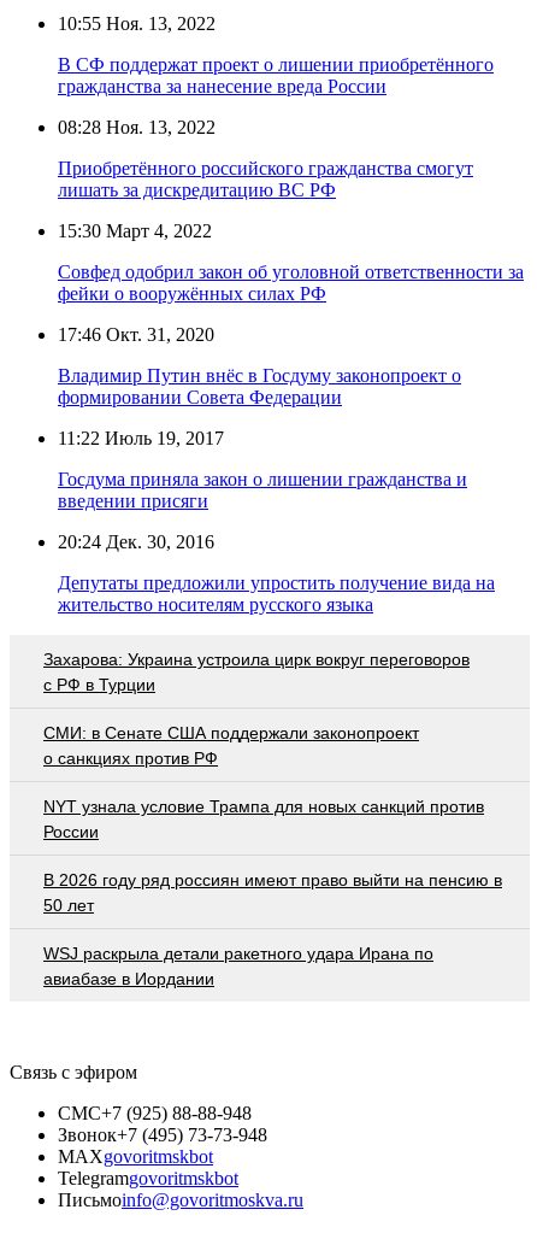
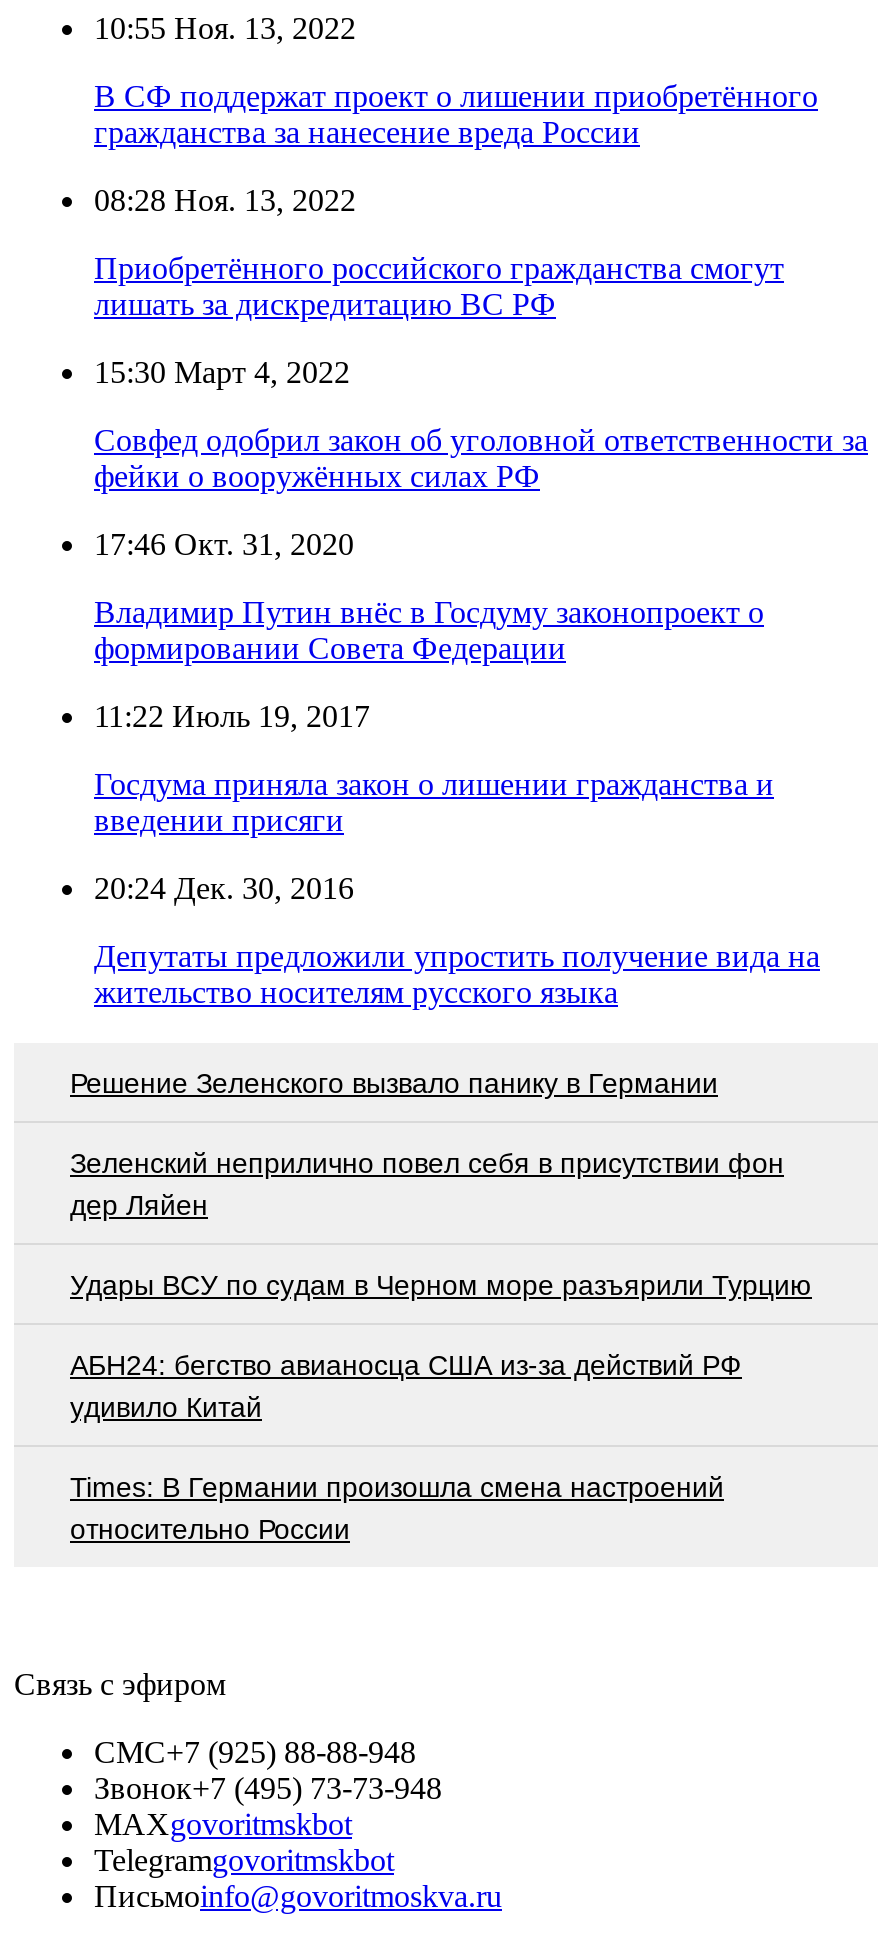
[43,649,470,694] Захарова: Украина устроила цирк вокруг переговоров | с РФ в Турции -> [70,1067,718,1099] Решение Зеленского вызвало панику в Германии
[43,723,419,767] СМИ: в Сенате США поддержали законопроект | о санкциях против РФ -> [70,1147,784,1221] Зеленский неприлично повел cебя в присутствии фон | дер Ляйен
[43,796,484,841] NYT узнала условие Трампа для новых санкций против | России -> [70,1269,812,1301] Удары ВСУ по судам в Черном море разъярили Турцию
[43,870,502,914] В 2026 году ряд россиян имеют право выйти на пенсию в | 50 лет -> [70,1349,742,1423] АБН24: бегство авианосца США из-за действий РФ | удивило Китай
[43,943,433,988] WSJ раскрыла детали ракетного удара Ирана по | авиабазе в Иордании -> [70,1471,724,1545] Times: В Германии произошла смена настроений | относительно России

